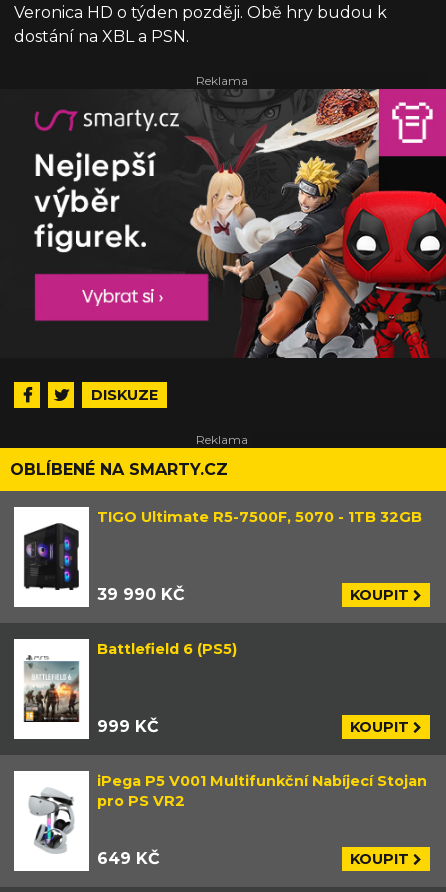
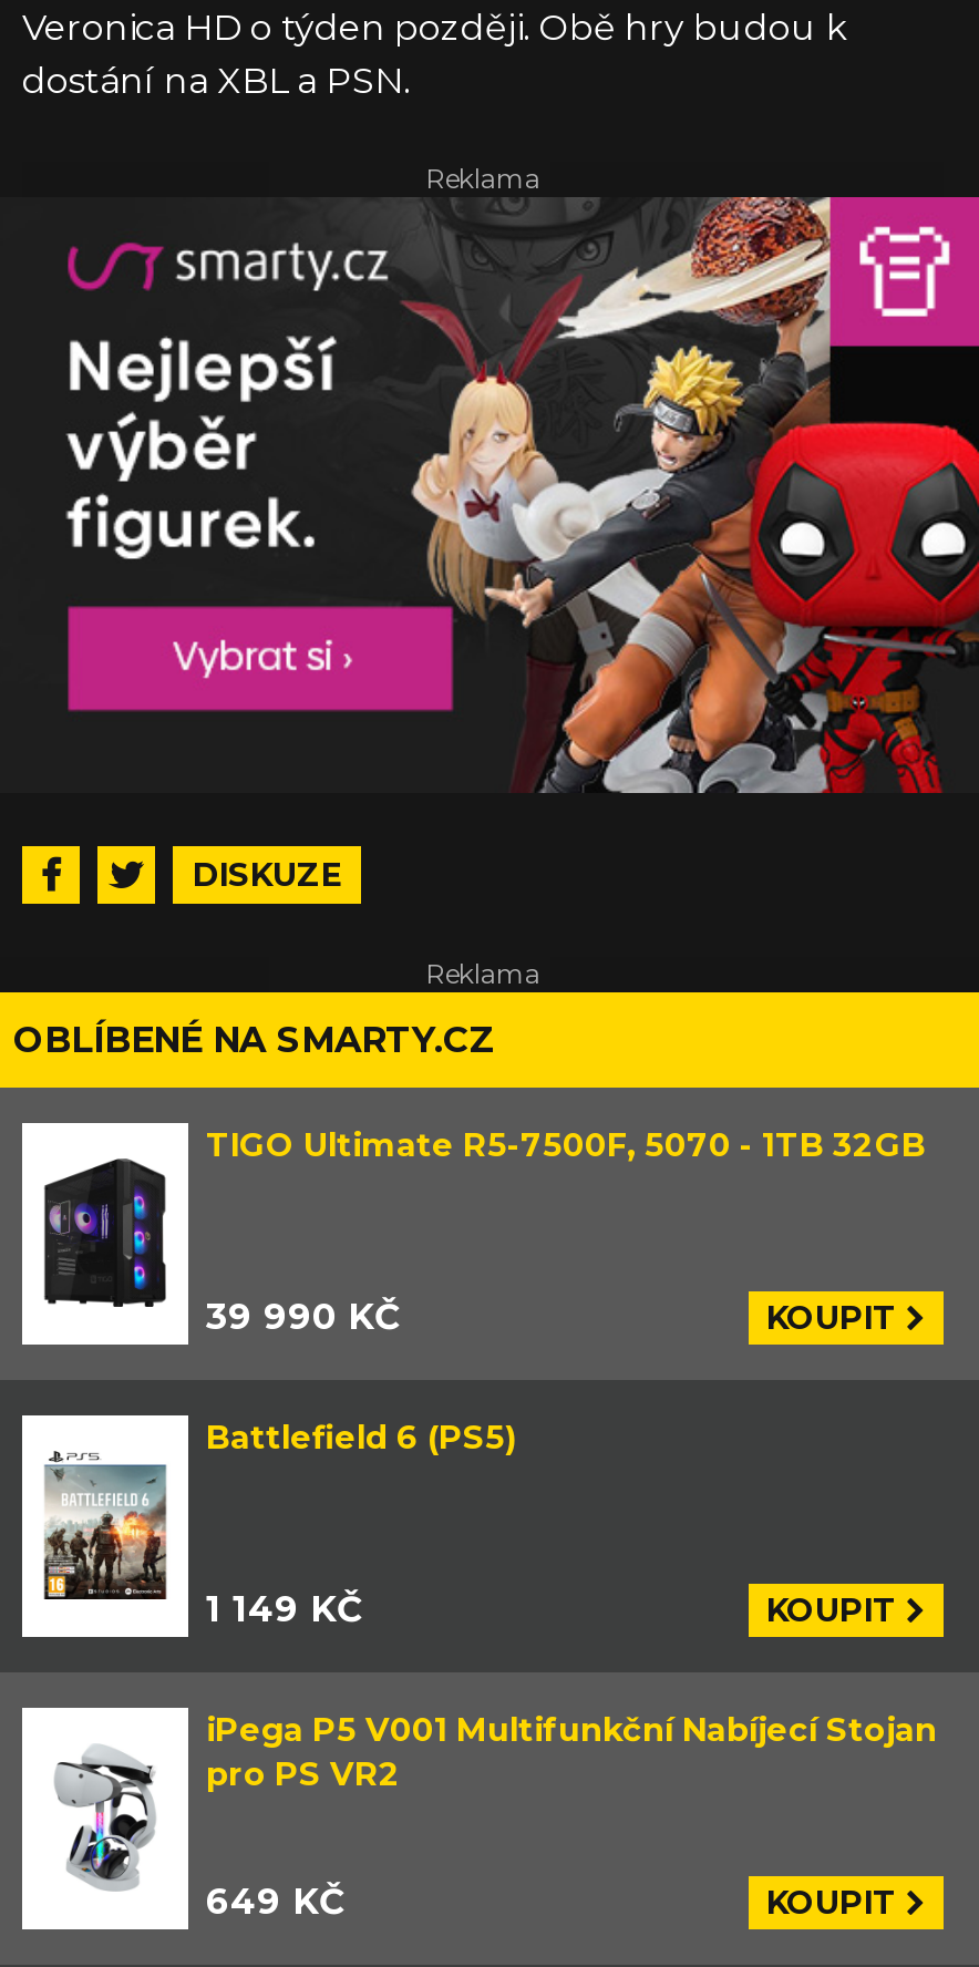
[97,717,159,736] 999 KČ -> [206,1588,363,1630] 1 149 KČ

